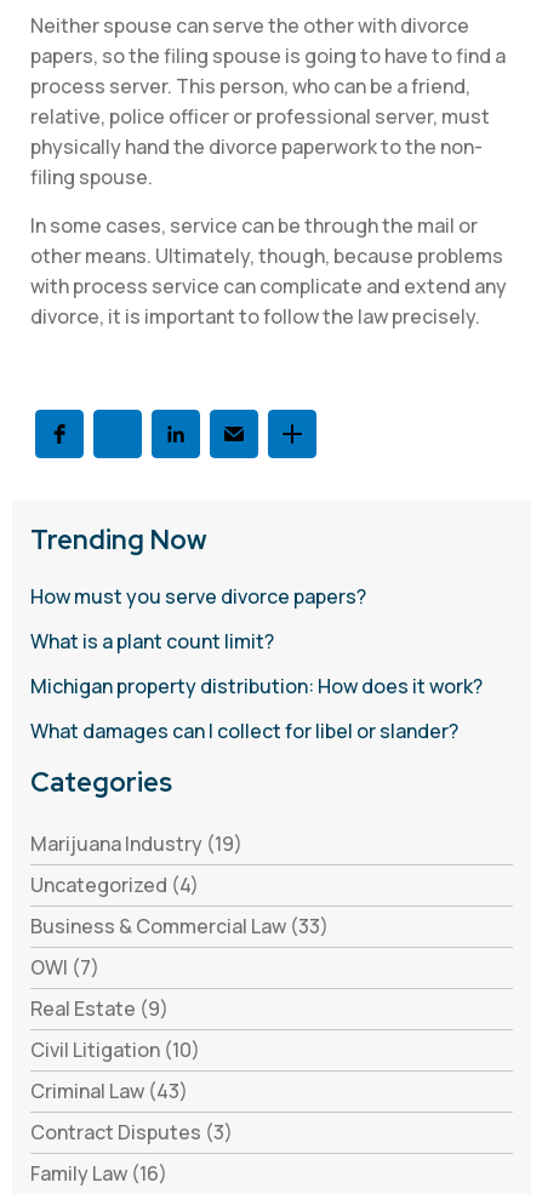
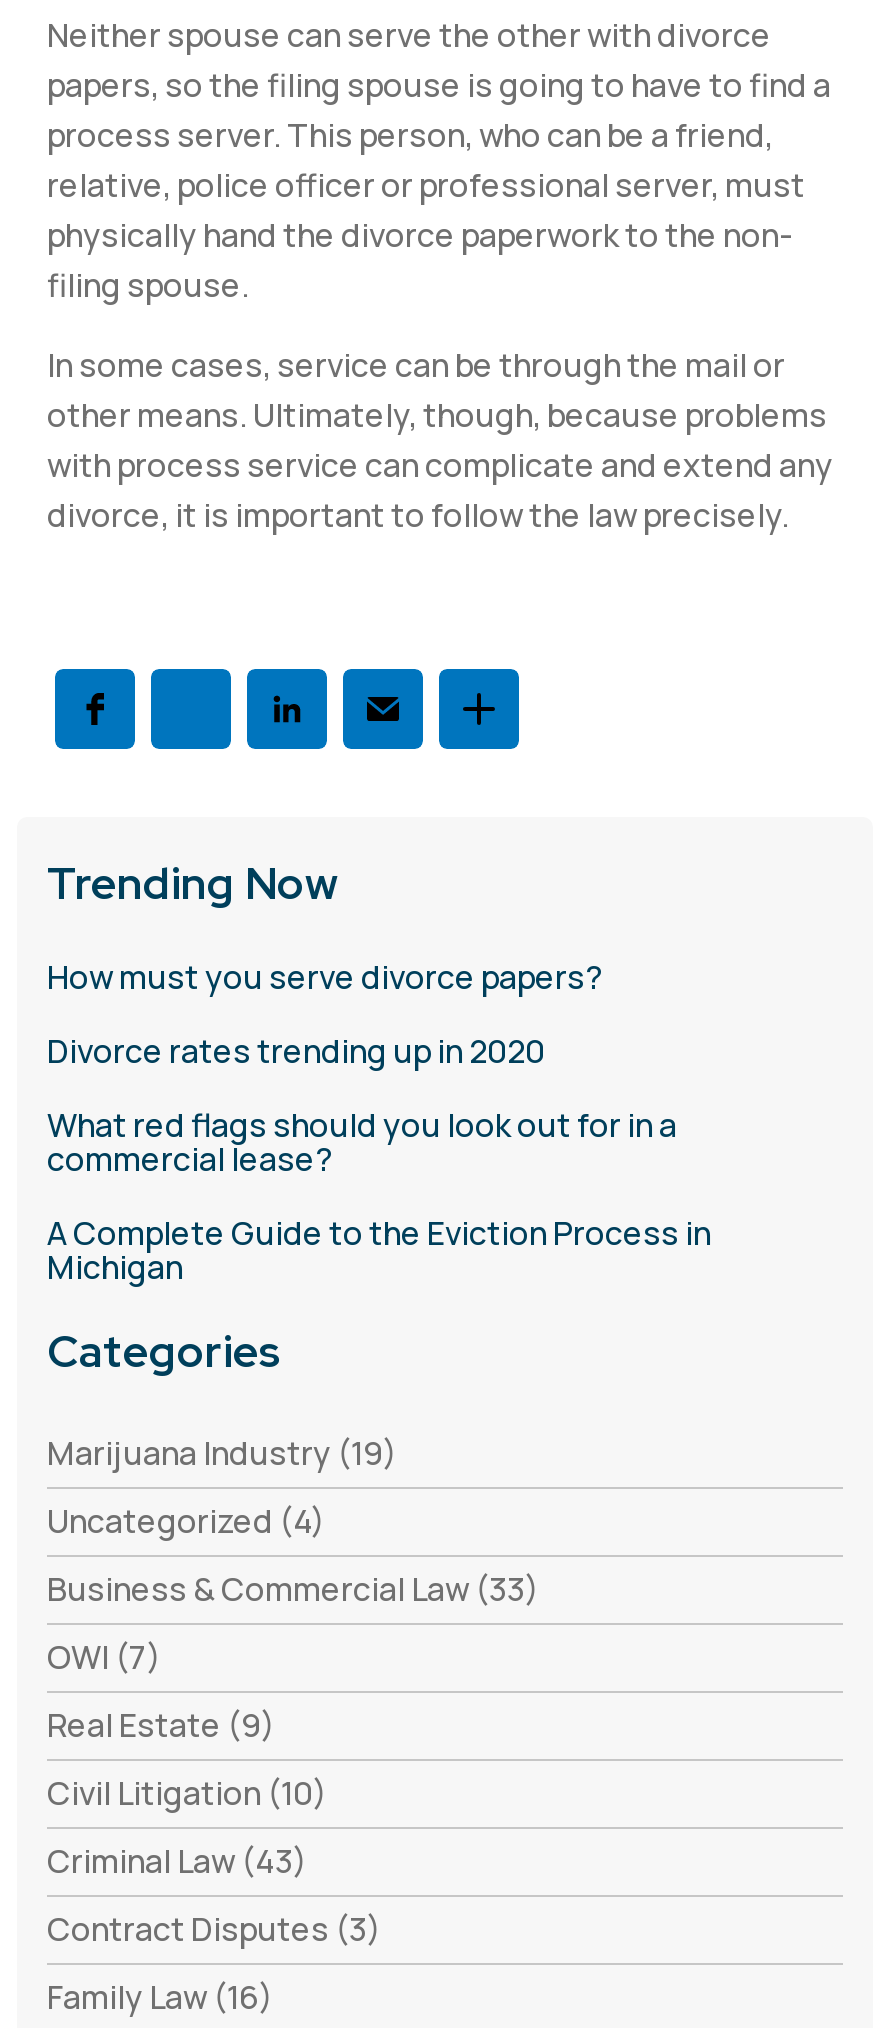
[30,628,274,654] What is a plant count limit? -> [47,1029,545,1073] Divorce rates trending up in 2020
[30,673,483,699] Michigan property distribution: How does it work? -> [47,1103,677,1181] What red flags should you look out for in a | commercial lease?
[30,717,458,744] What damages can I collect for libel or slander? -> [47,1211,711,1289] A Complete Guide to the Eviction Process in | Michigan

